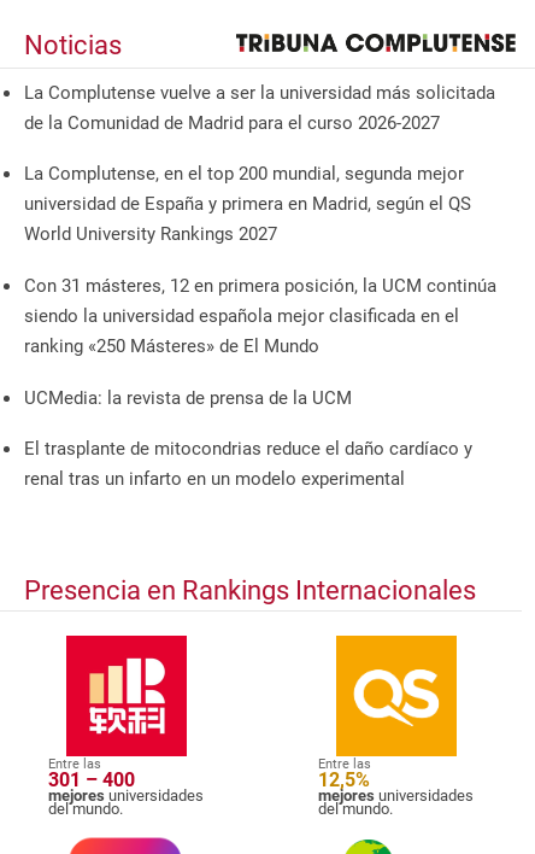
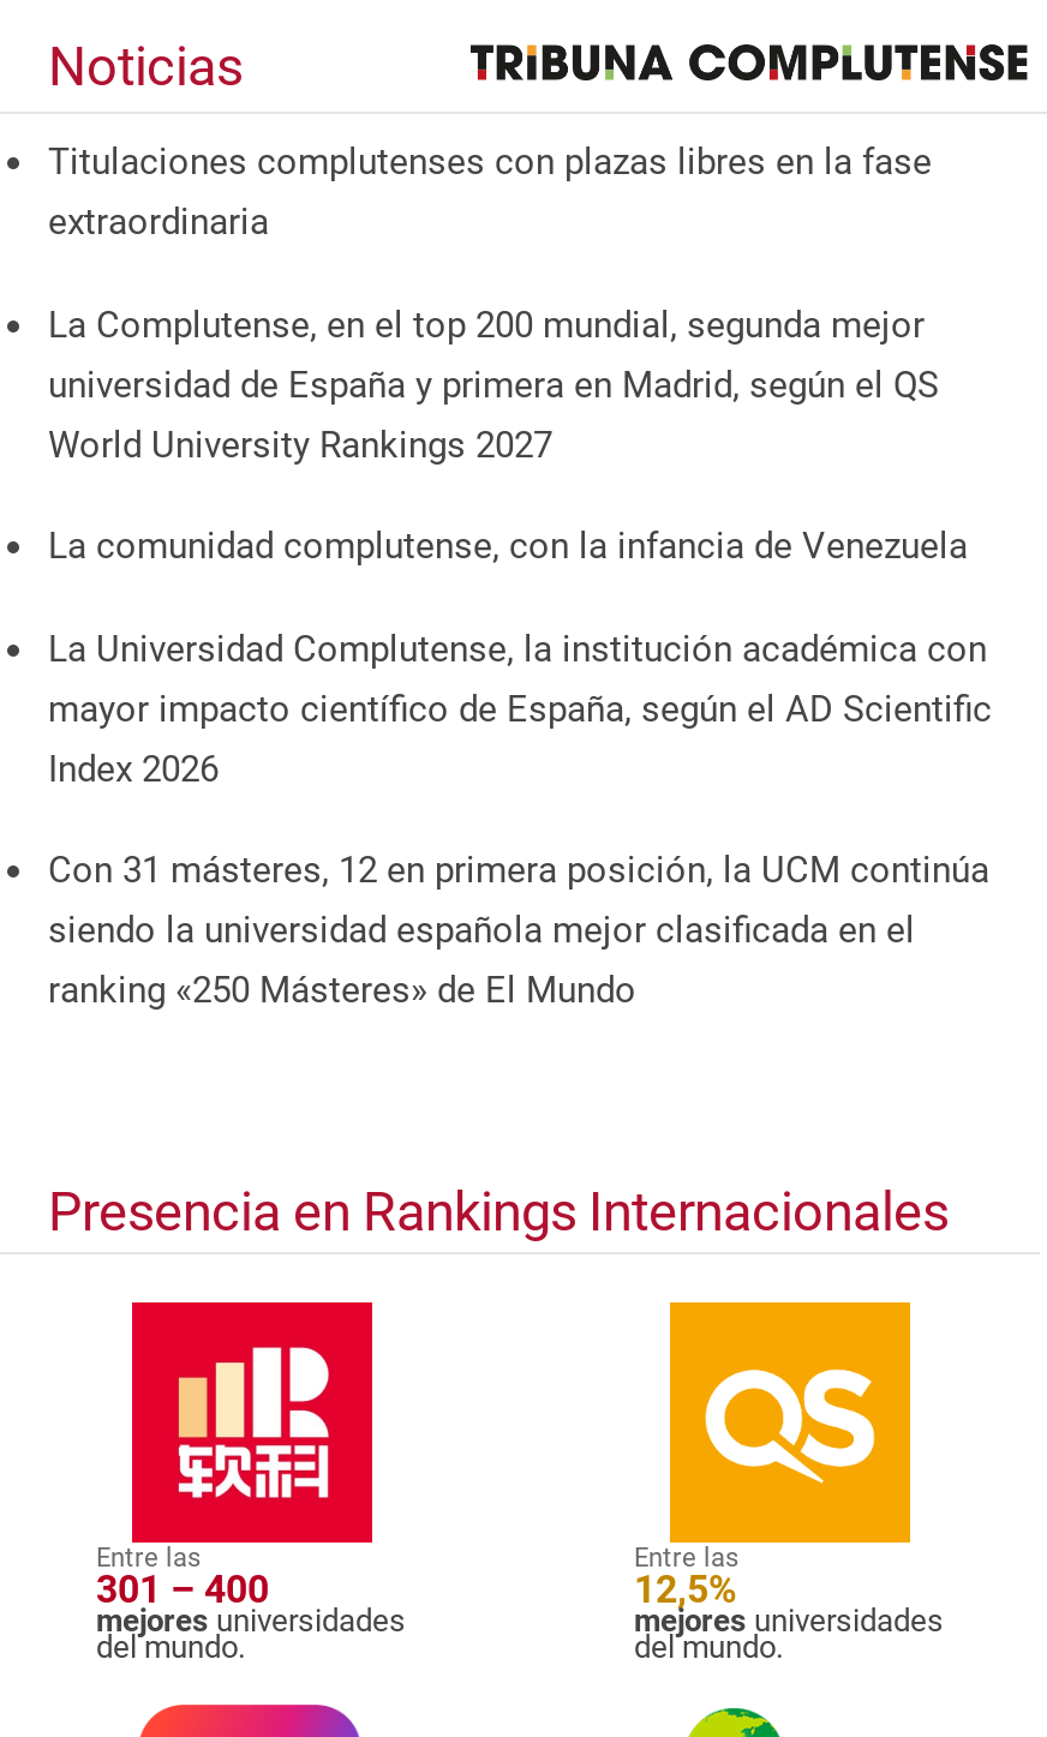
[24,82,495,134] La Complutense vuelve a ser la universidad más solicitada | de la Comunidad de Madrid para el curso 2026-2027 -> [48,140,932,243] Titulaciones complutenses con plazas libres en la fase | extraordinaria
none -> [48,525,992,790] La comunidad complutense, con la infancia de Venezuela | La Universidad Complutense, la institución académica con | mayor impacto científico de España, según el AD Scientific | Index 2026
moved [24,275,496,357] -> [48,849,989,1012]: Con 31 másteres, 12 en primera posición, la UCM continúa | siendo la universidad española mejor clasificada en el | ranking «250 Másteres» de El Mundo
[24,387,472,490] UCMedia: la revista de prensa de la UCM | El trasplante de mitocondrias reduce el daño cardíaco y | renal tras un infarto en un modelo experimental -> none

